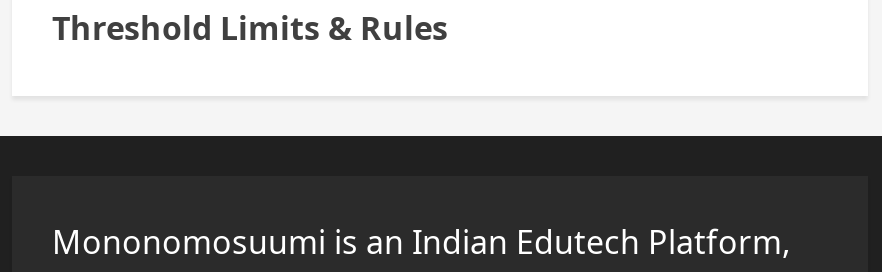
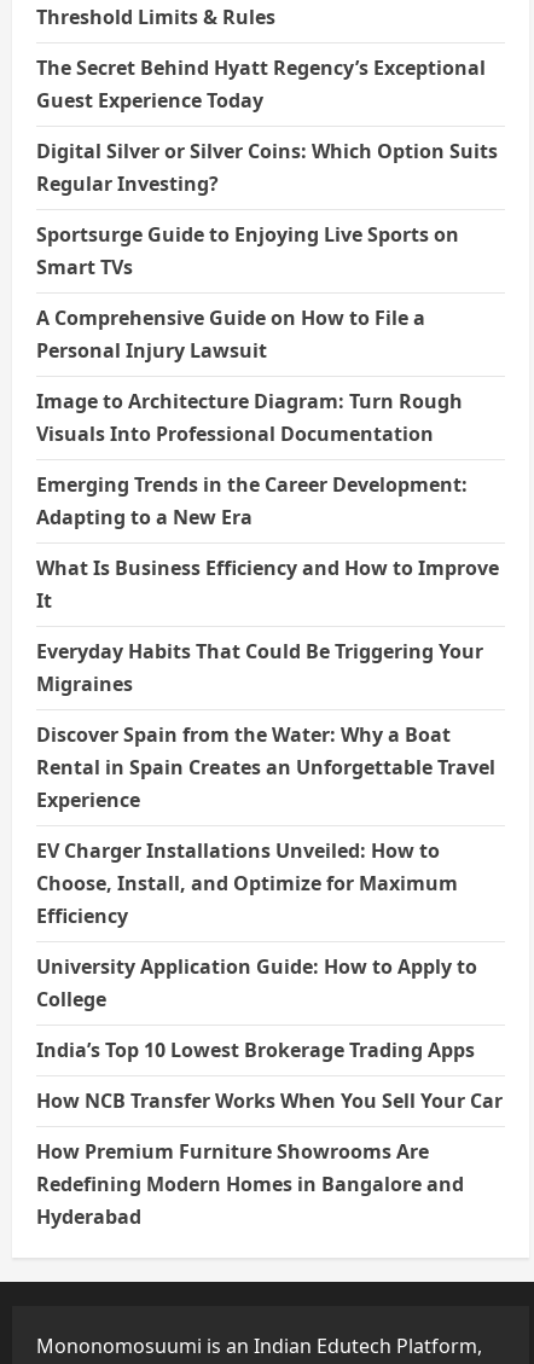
none -> [36,54,503,1230] The Secret Behind Hyatt Regency’s Exceptional | Guest Experience Today | Digital Silver or Silver Coins: Which Option Suits | Regular Investing? | Sportsurge Guide to Enjoying Live Sports on | Smart TVs | A Comprehensive Guide on How to File a | Personal Injury Lawsuit | Image to Architecture Diagram: Turn Rough | Visuals Into Professional Documentation | Emerging Trends in the Career Development: | Adapting to a New Era | What Is Business Efficiency and How to Improve | It | Everyday Habits That Could Be Triggering Your | Migraines | Discover Spain from the Water: Why a Boat | Rental in Spain Creates an Unforgettable Travel | Experience | EV Charger Installations Unveiled: How to | Choose, Install, and Optimize for Maximum | Efficiency | University Application Guide: How to Apply to | College | India’s Top 10 Lowest Brokerage Trading Apps | How NCB Transfer Works When You Sell Your Car | How Premium Furniture Showrooms Are | Redefining Modern Homes in Bangalore and | Hyderabad

